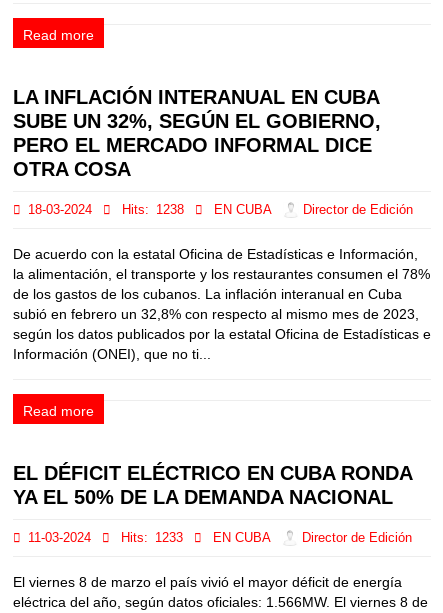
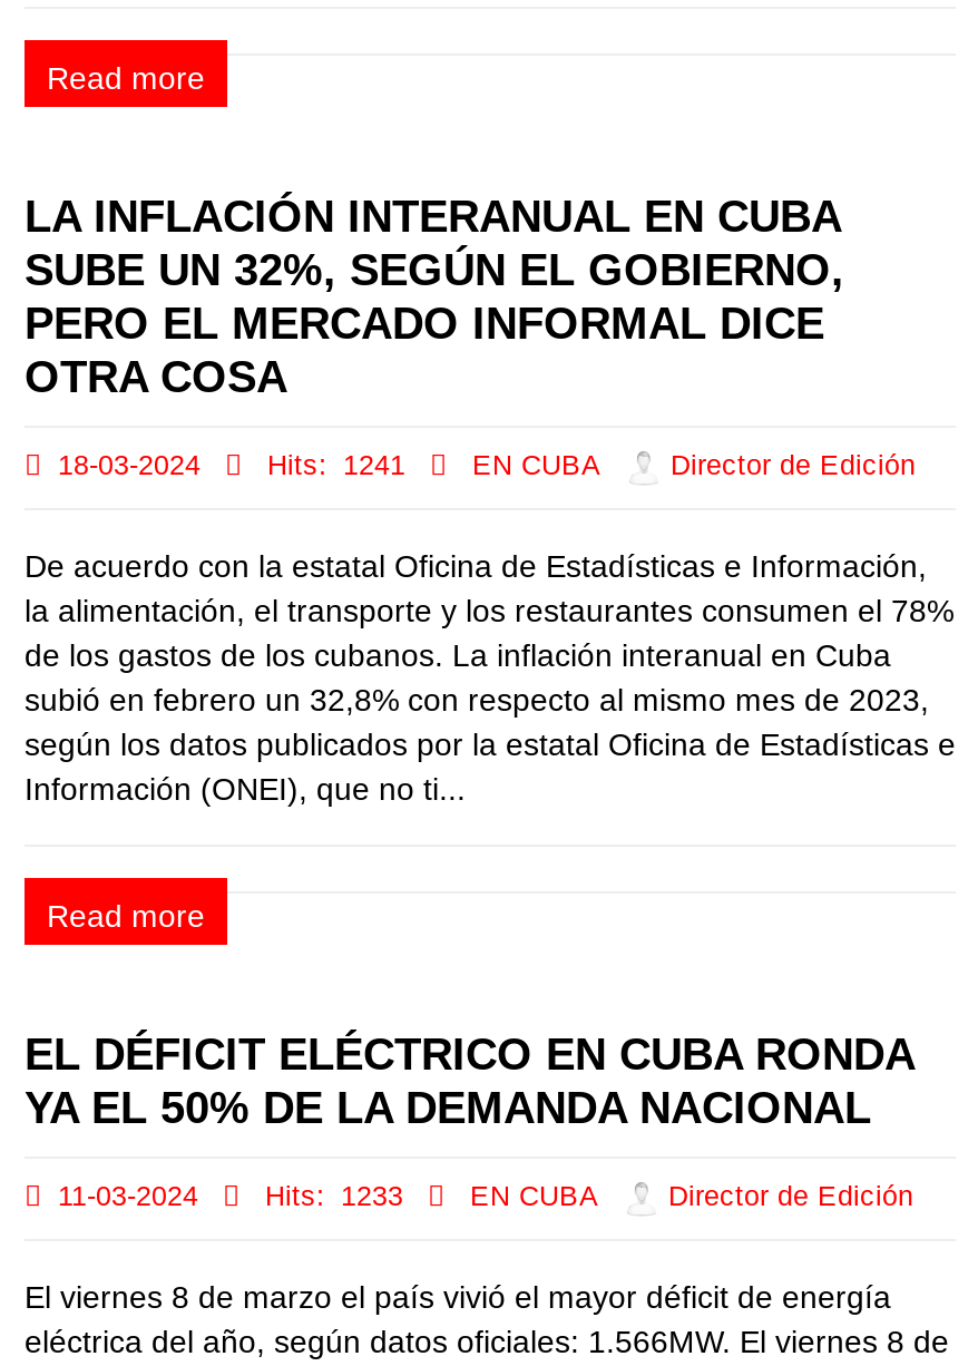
[122,203,184,217] Hits: 1238 -> [267,451,405,483] Hits: 1241

